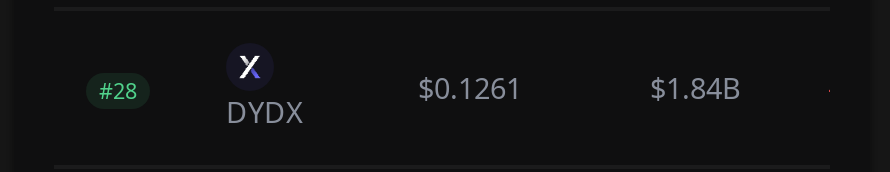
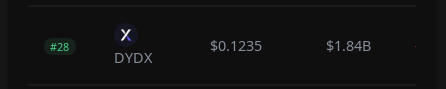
[418,69,522,107] $0.1261 -> [210,36,262,55] $0.1235

